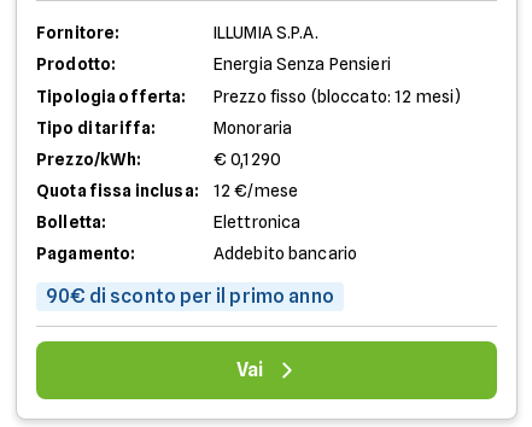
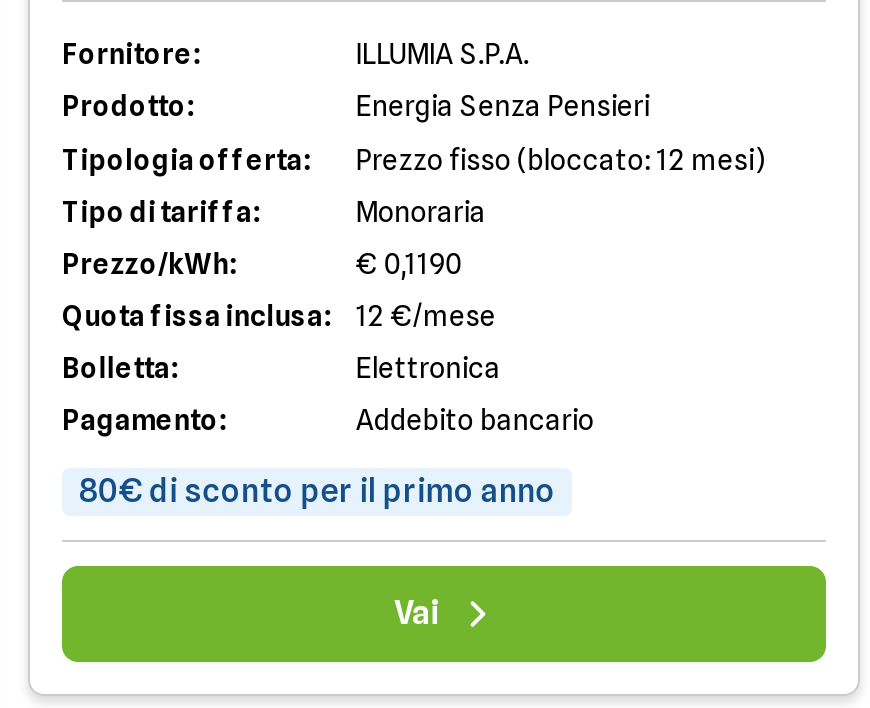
[213,150,281,169] € 0,1290 -> [356,248,464,280] € 0,1190
[46,285,334,308] 90€ di sconto per il primo anno -> [78,472,556,510] 80€ di sconto per il primo anno

